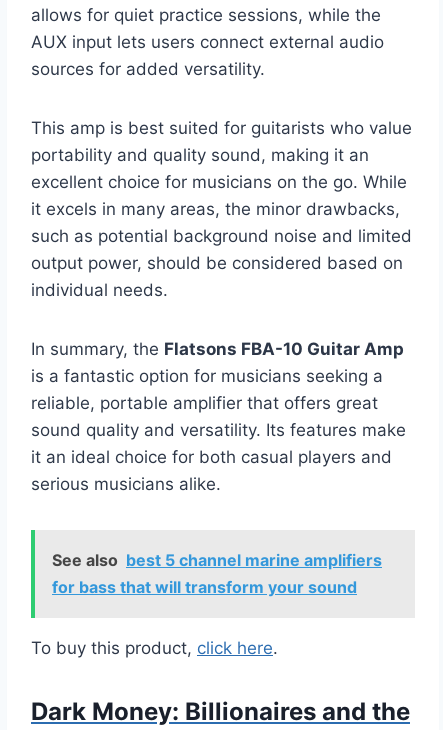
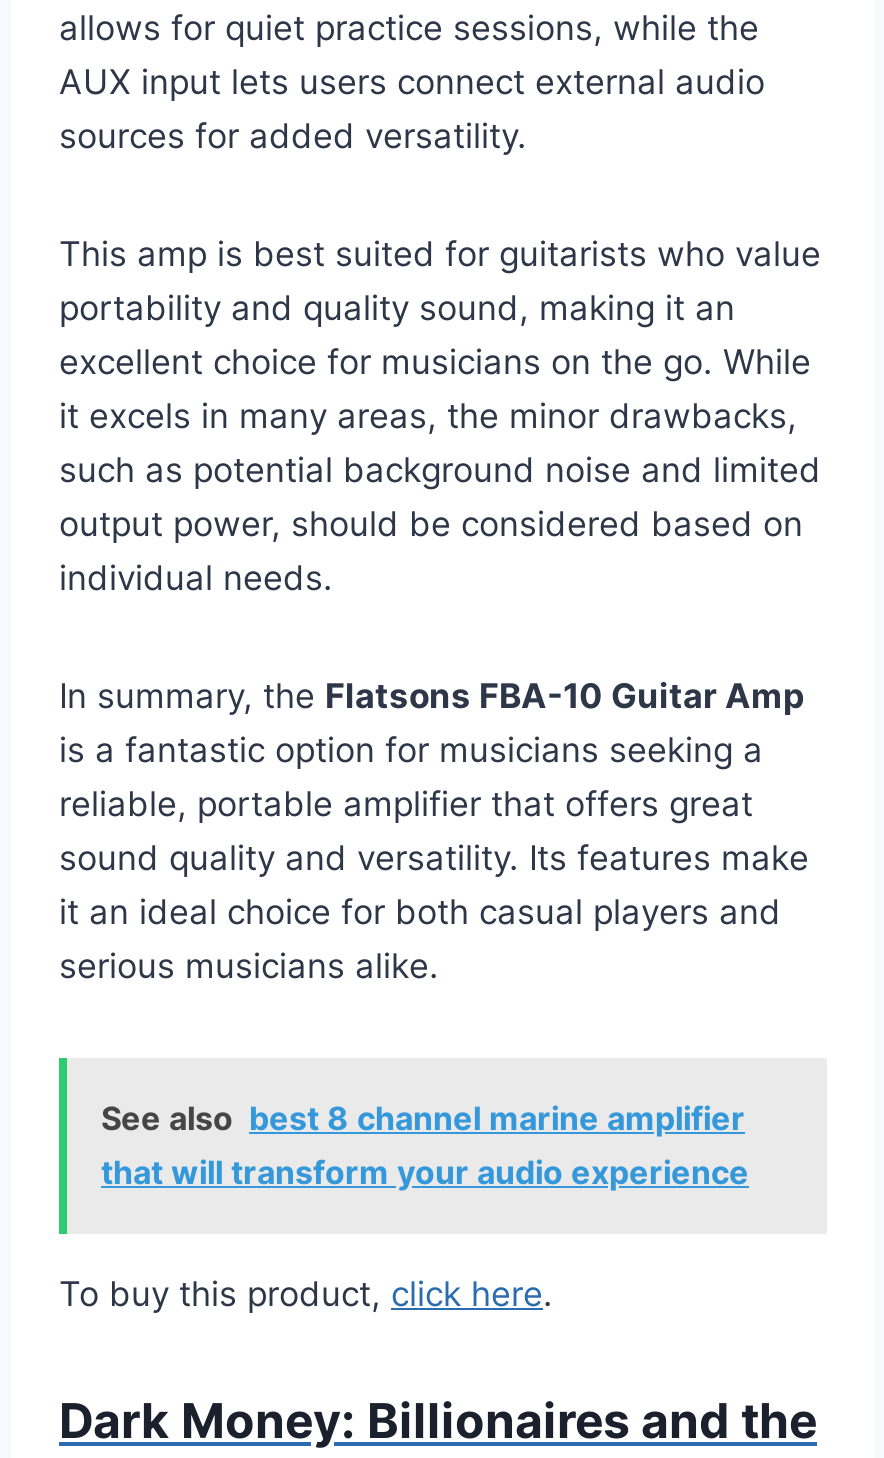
[52,550,382,597] See also best 5 channel marine amplifiers | for bass that will transform your sound -> [101,1099,749,1193] See also best 8 channel marine amplifier | that will transform your audio experience

